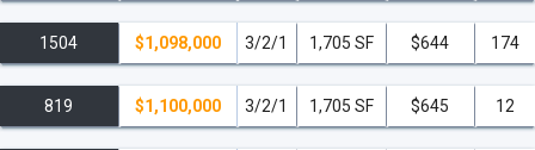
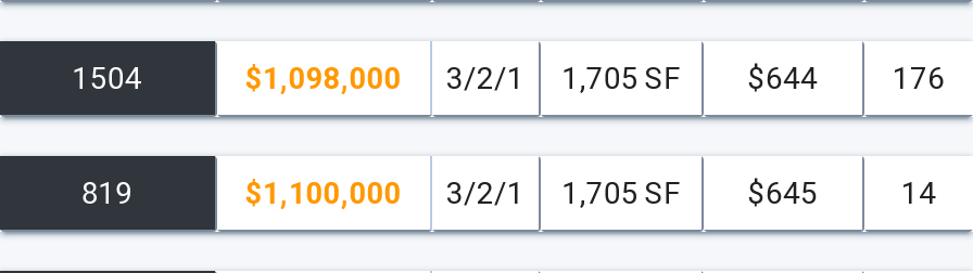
[491,33,519,52] 174 -> [893,60,945,95] 176
[496,96,515,115] 12 -> [901,175,936,210] 14

